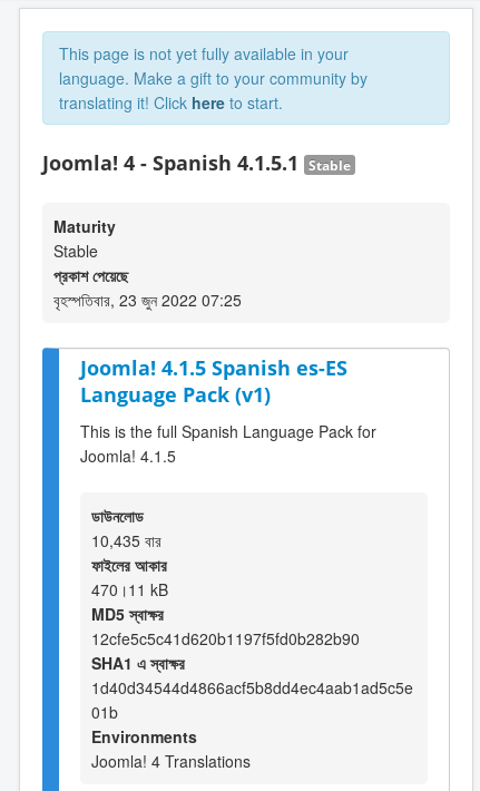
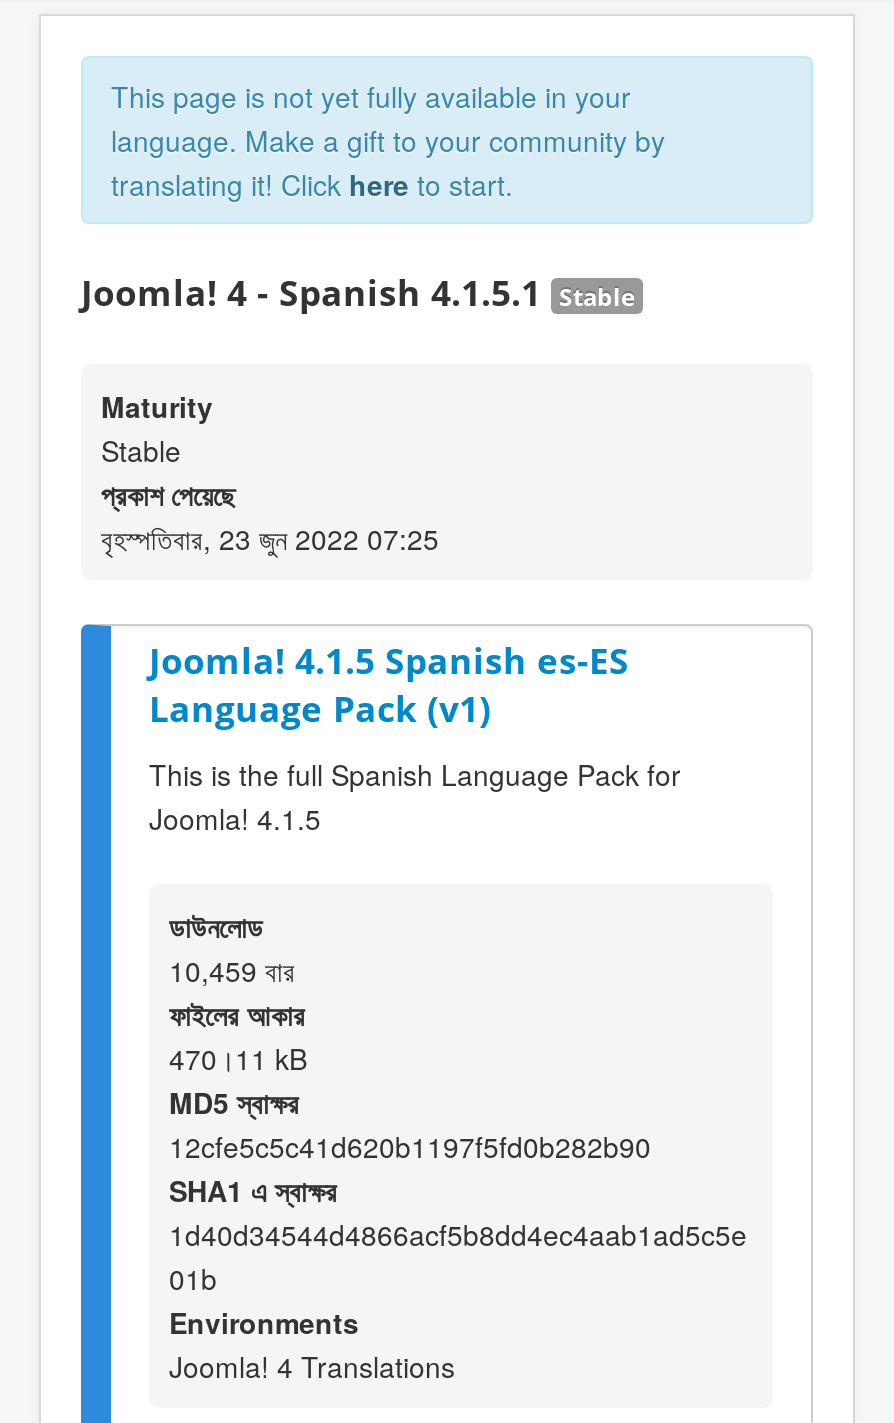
[91,529,161,551] 10,435 বার -> [169,950,295,990] 10,459 বার

